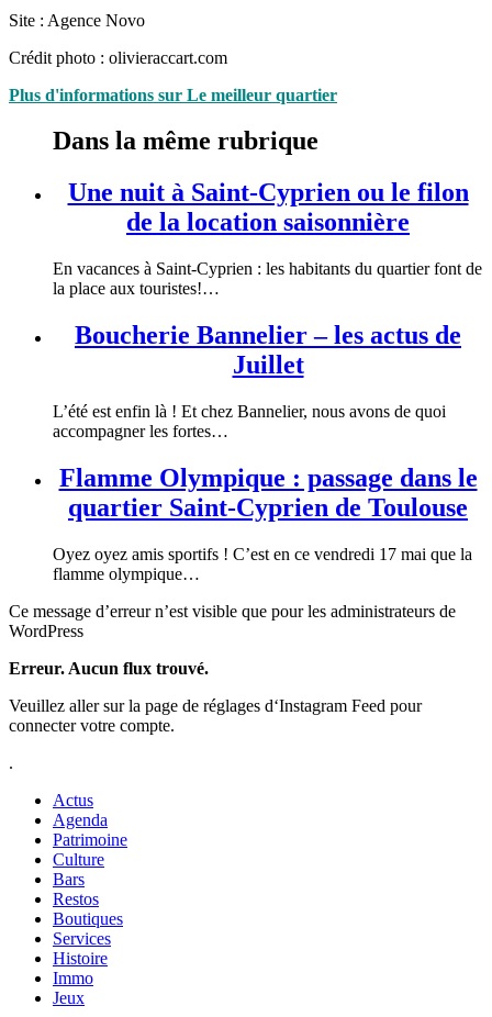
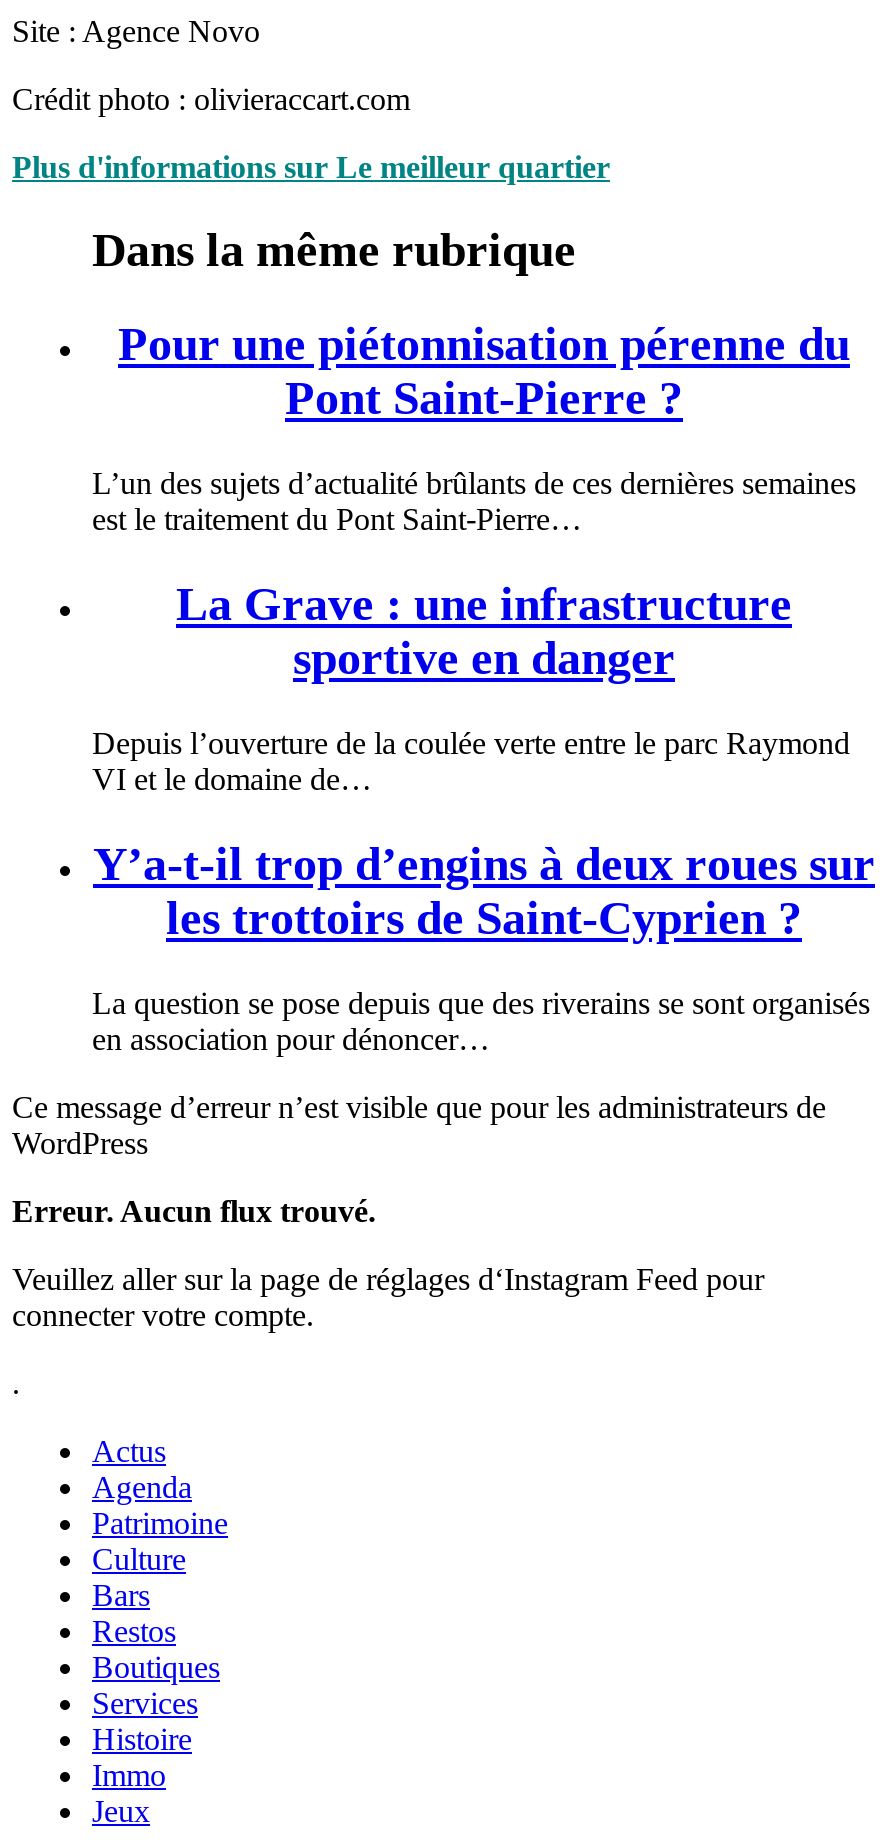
[68,178,468,236] Une nuit à Saint-Cyprien ou le filon | de la location saisonnière -> [118,319,850,425] Pour une piétonnisation pérenne du | Pont Saint-Pierre ?
[53,259,482,298] En vacances à Saint-Cyprien : les habitants du quartier font de | la place aux touristes!… -> [92,466,856,536] L’un des sujets d’actualité brûlants de ces dernières semaines | est le traitement du Pont Saint-Pierre…
[75,321,461,379] Boucherie Bannelier – les actus de | Juillet -> [176,578,792,684] La Grave : une infrastructure | sportive en danger
[53,402,446,441] L’été est enfin là ! Et chez Bannelier, nous avons de quoi | accompagner les fortes… -> [92,726,850,796] Depuis l’ouverture de la coulée verte entre le parc Raymond | VI et le domaine de…
[59,463,477,522] Flamme Olympique : passage dans le | quartier Saint-Cyprien de Toulouse -> [93,838,875,944] Y’a-t-il trop d’engins à deux roues sur | les trottoirs de Saint-Cyprien ?
[53,545,472,583] Oyez oyez amis sportifs ! C’est en ce vendredi 17 mai que la | flamme olympique… -> [92,986,870,1056] La question se pose depuis que des riverains se sont organisés | en association pour dénoncer…

